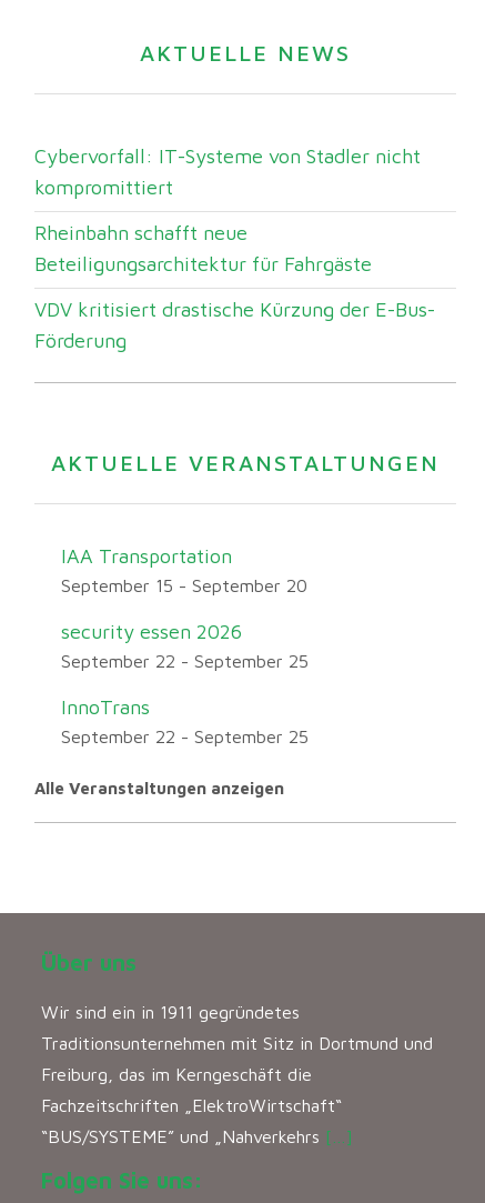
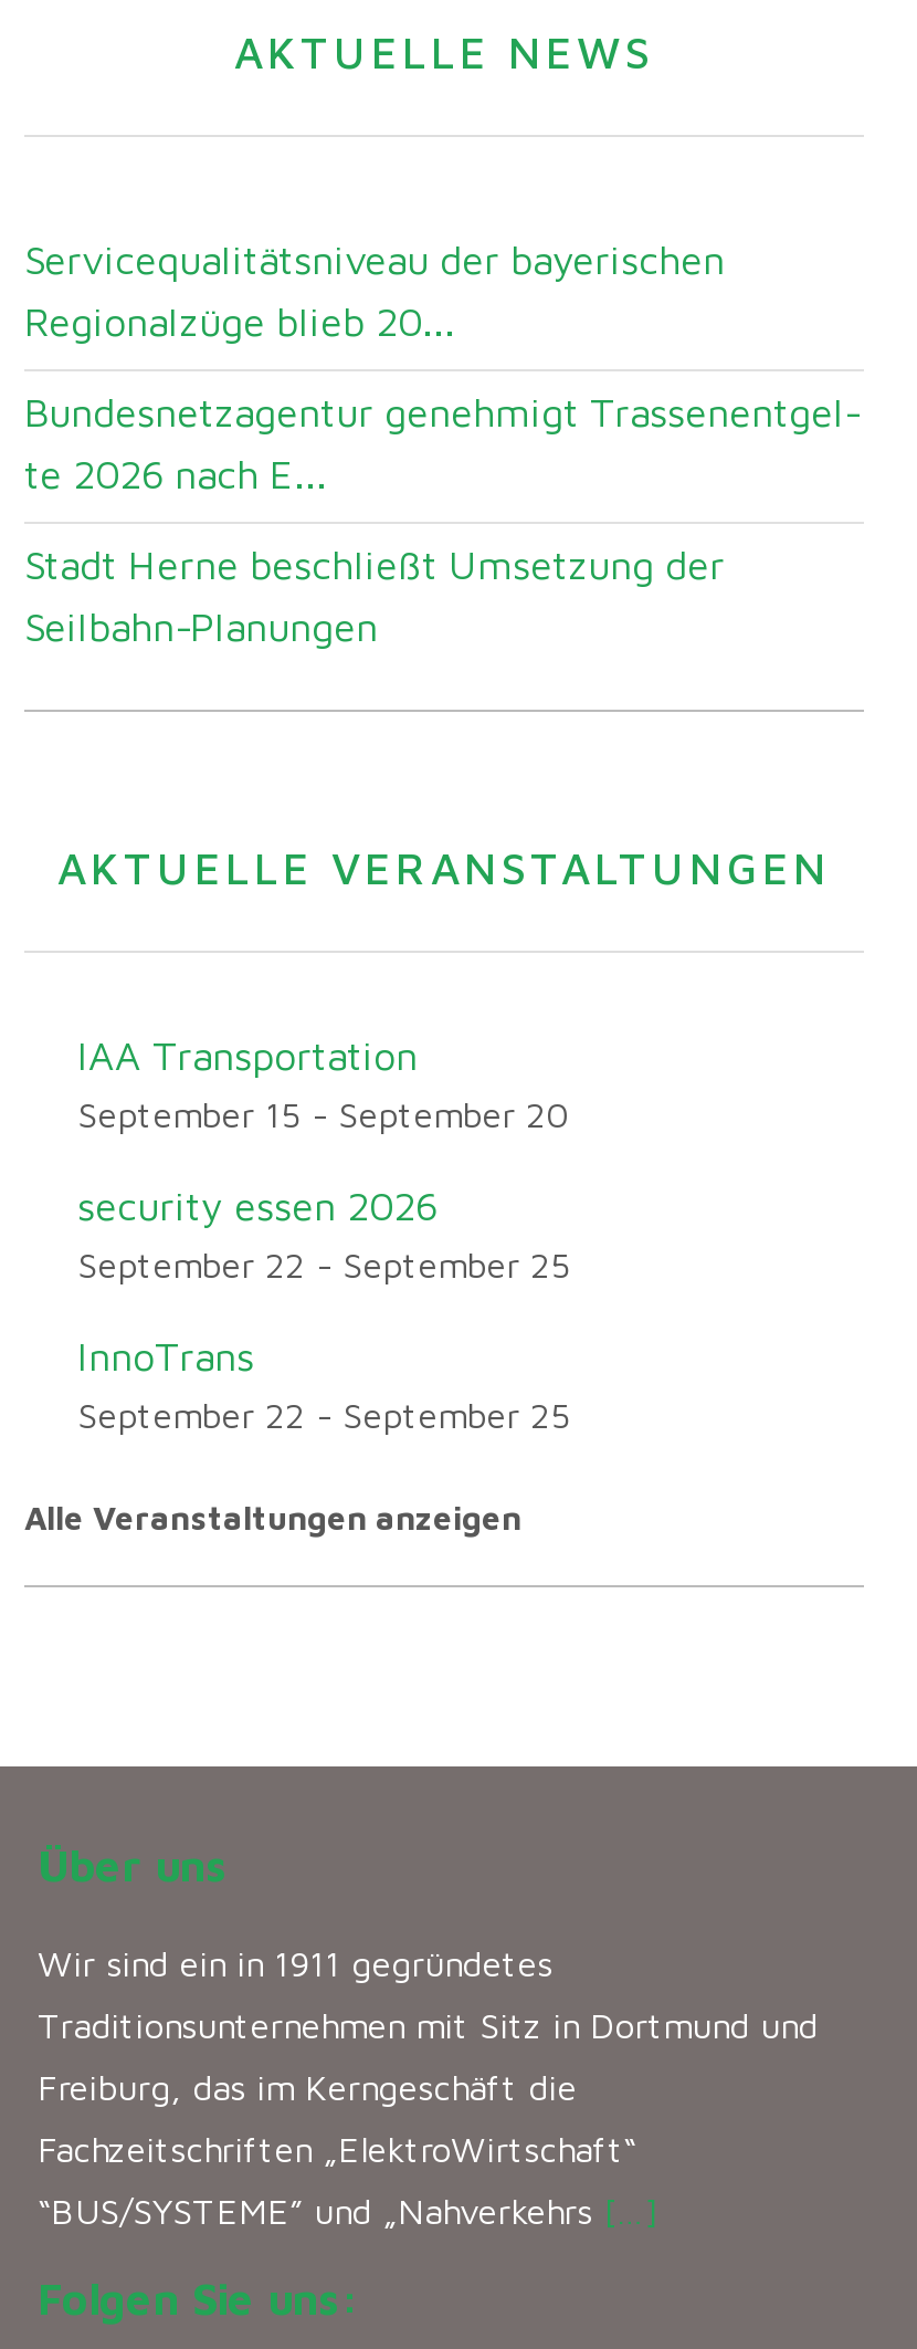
[34,145,421,199] Cybervorfall: IT-Systeme von Stadler nicht | kompromittiert -> [24,237,725,345] Servicequalitätsniveau der bayerischen | Regionalzüge blieb 20...
[34,221,372,276] Rheinbahn schafft neue | Beteiligungsarchitektur für Fahrgäste -> [24,388,860,497] Bundesnetzagentur genehmigt Trassenentgel | te 2026 nach E...
[34,298,435,352] VDV kritisiert drastische Kürzung der E-Bus- | Förderung -> [24,541,725,649] Stadt Herne beschließt Umsetzung der | Seilbahn-Planungen

